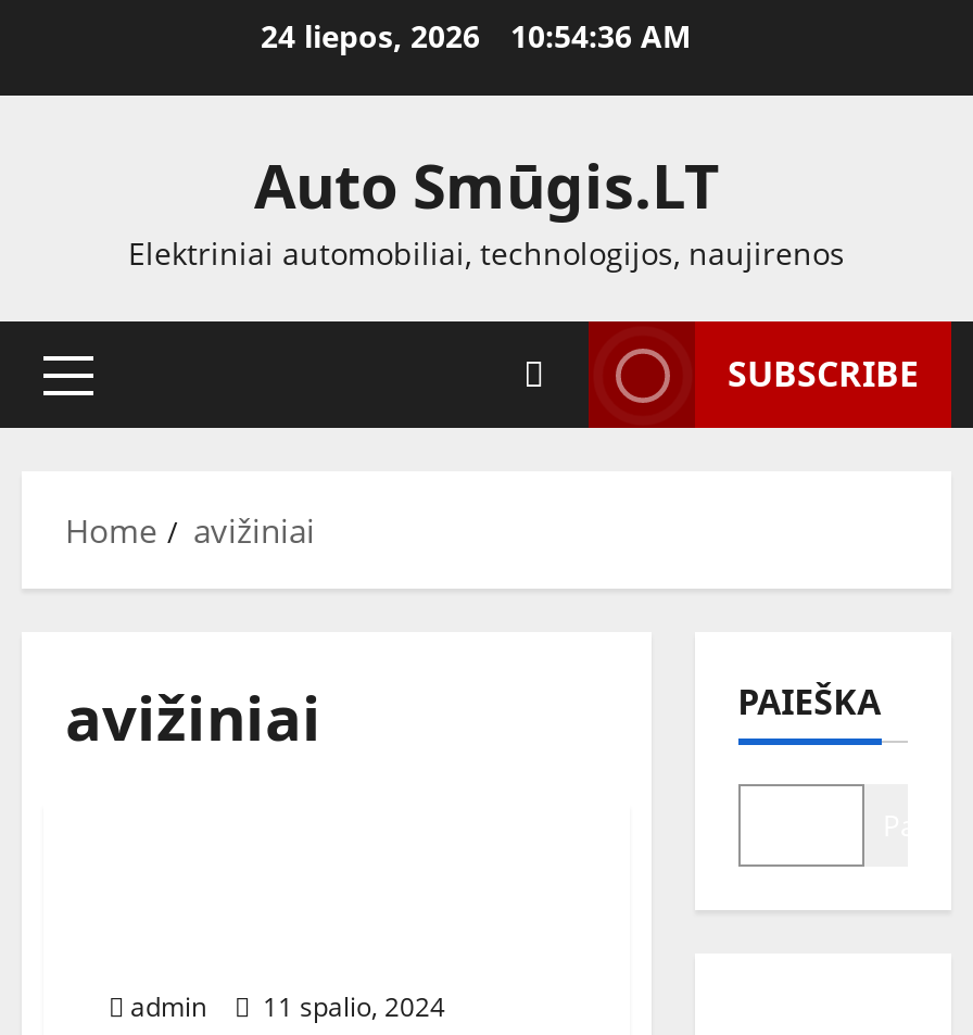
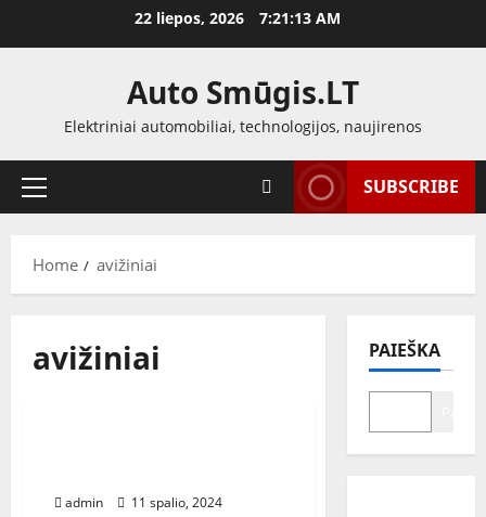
[261,15,691,56] 24 liepos, 2026 10:54:36 AM -> [135,8,341,28] 22 liepos, 2026 7:21:13 AM

